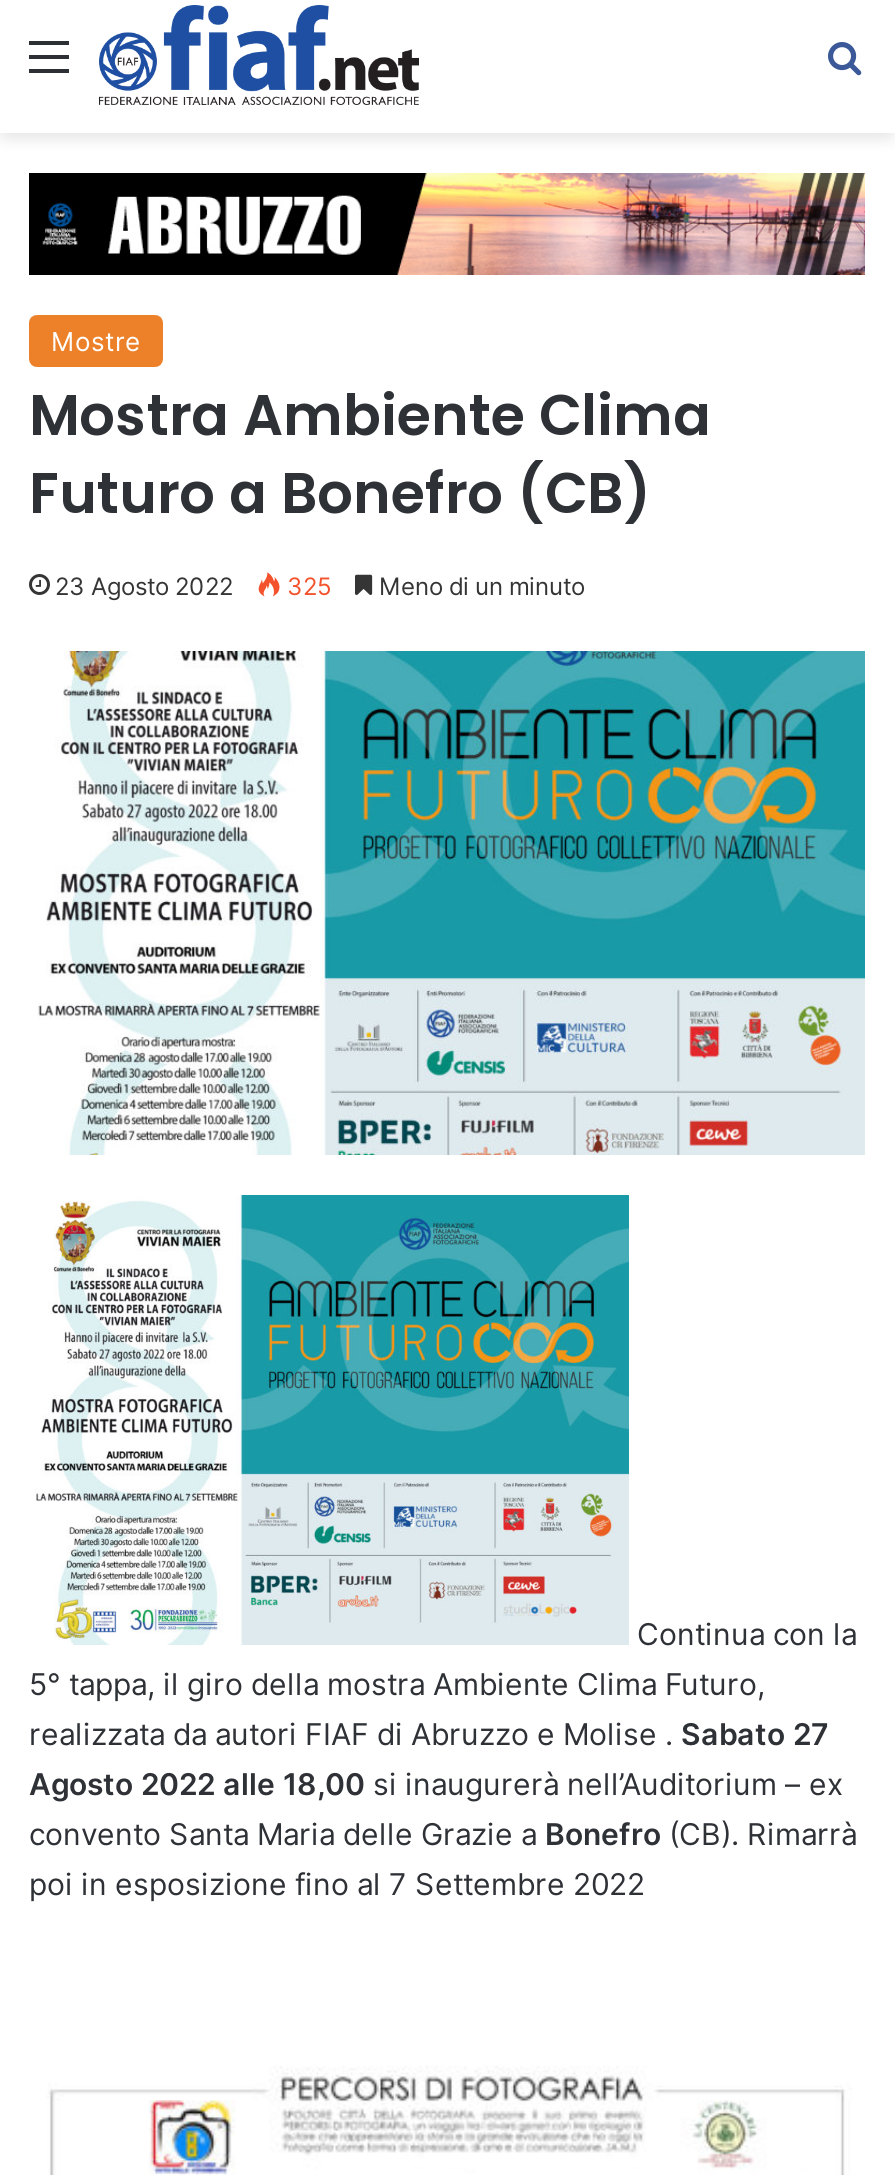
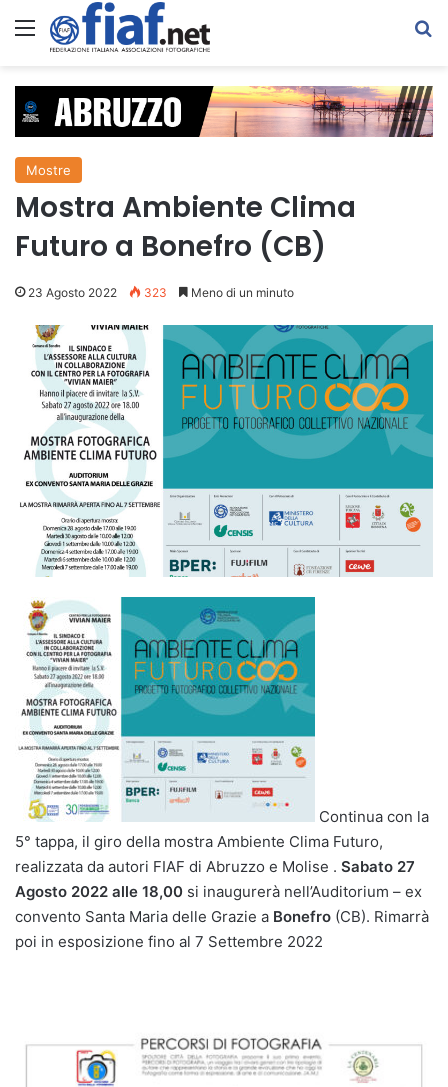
[55,572,585,602] 23 Agosto 2022 325 Meno di un minuto -> [28,285,294,300] 23 Agosto 2022 323 Meno di un minuto

